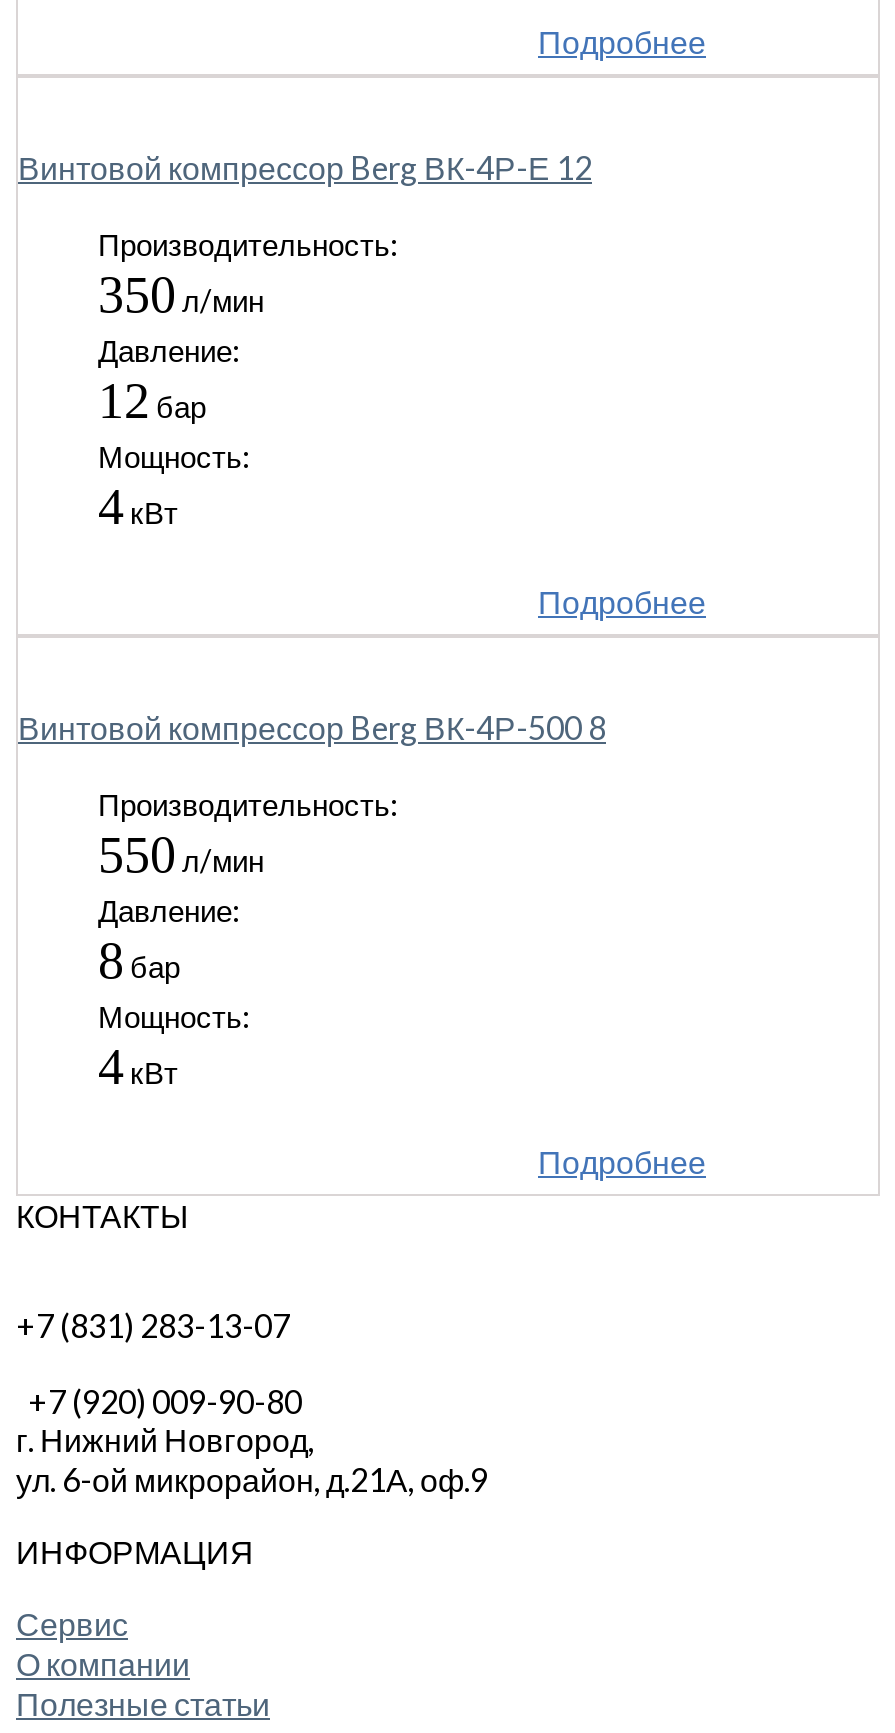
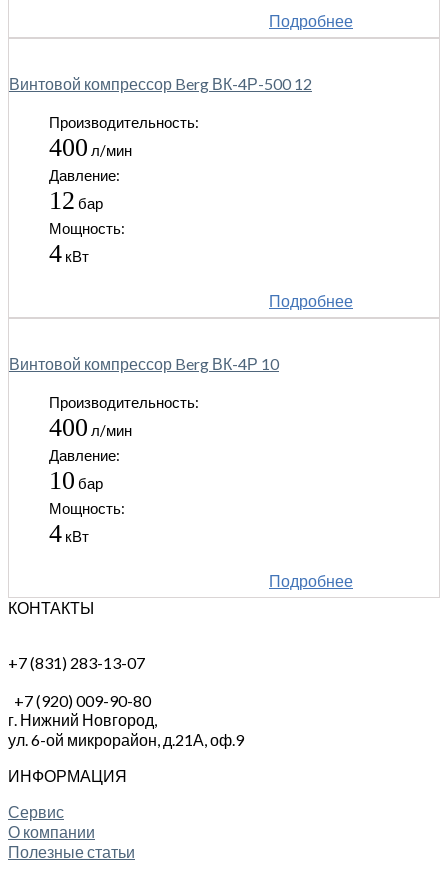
[18,147,592,185] Винтовой компрессор Berg ВК-4Р-Е 12 -> [9,74,312,93] Винтовой компрессор Berg ВК-4Р-500 12
[98,265,264,323] 350 л/мин -> [49,133,132,162] 400 л/мин
[18,707,606,745] Винтовой компрессор Berg ВК-4Р-500 8 -> [9,354,279,373] Винтовой компрессор Berg ВК-4Р 10
[98,825,264,883] 550 л/мин -> [49,413,132,442] 400 л/мин
[98,931,180,989] 8 бар -> [49,466,103,495] 10 бар

